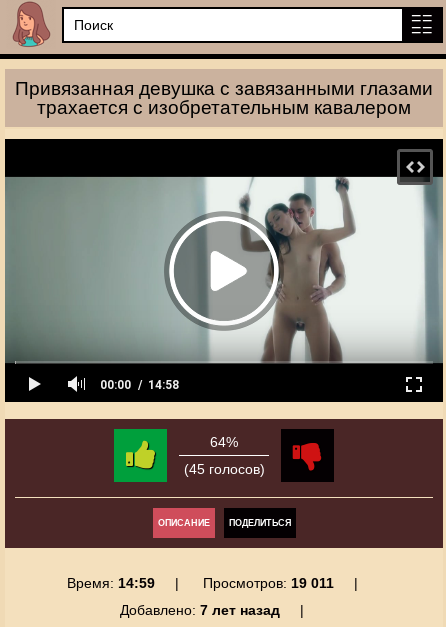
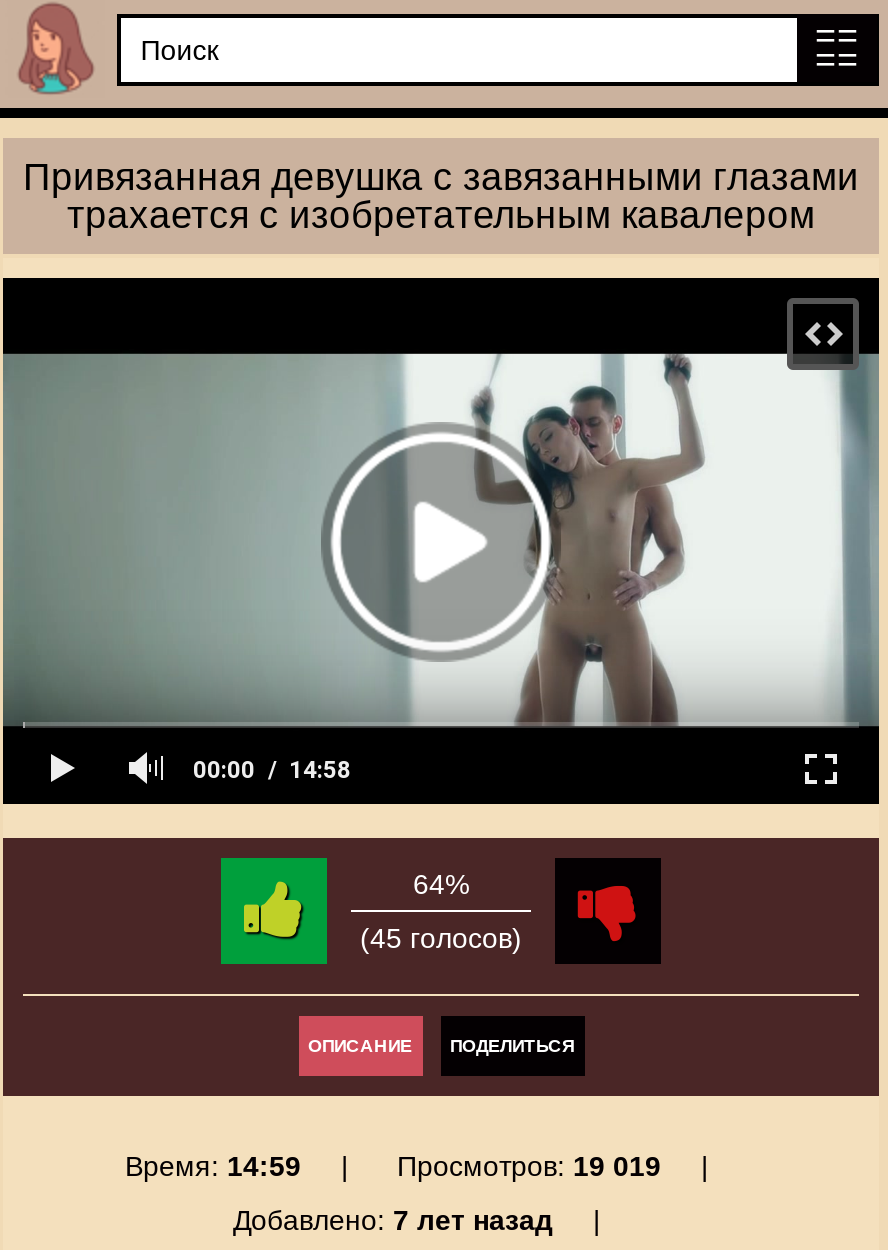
[202,575,333,591] Просмотров: 19 011 -> [397,1150,661,1182] Просмотров: 19 019

